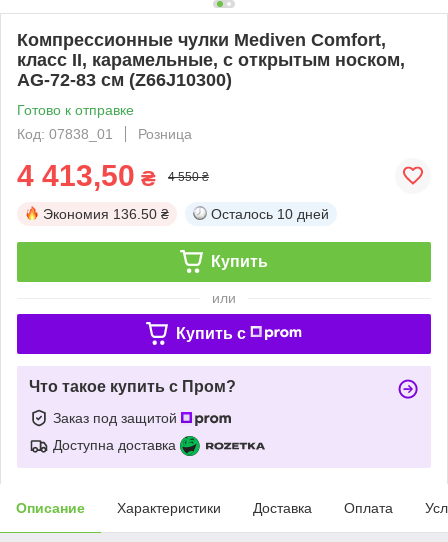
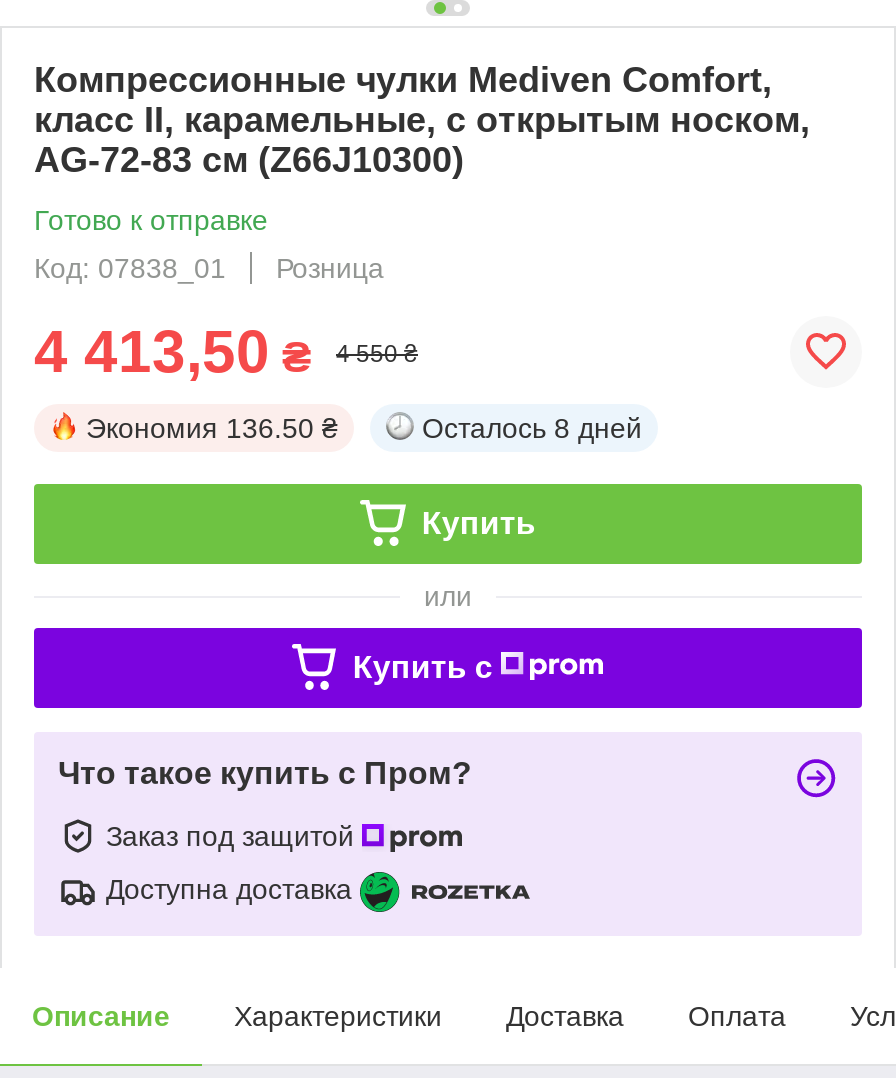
[211,206,329,222] Осталось 10 дней -> [422,412,642,444] Осталось 8 дней

